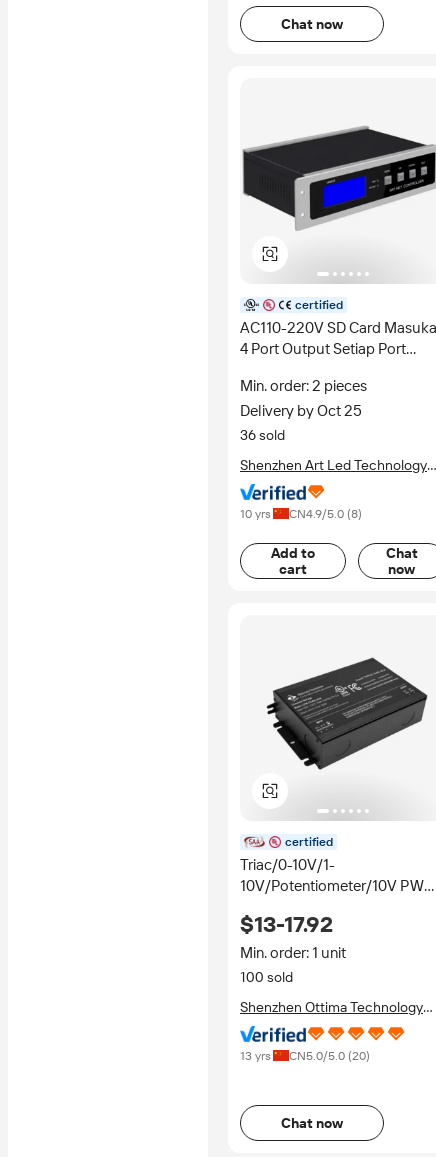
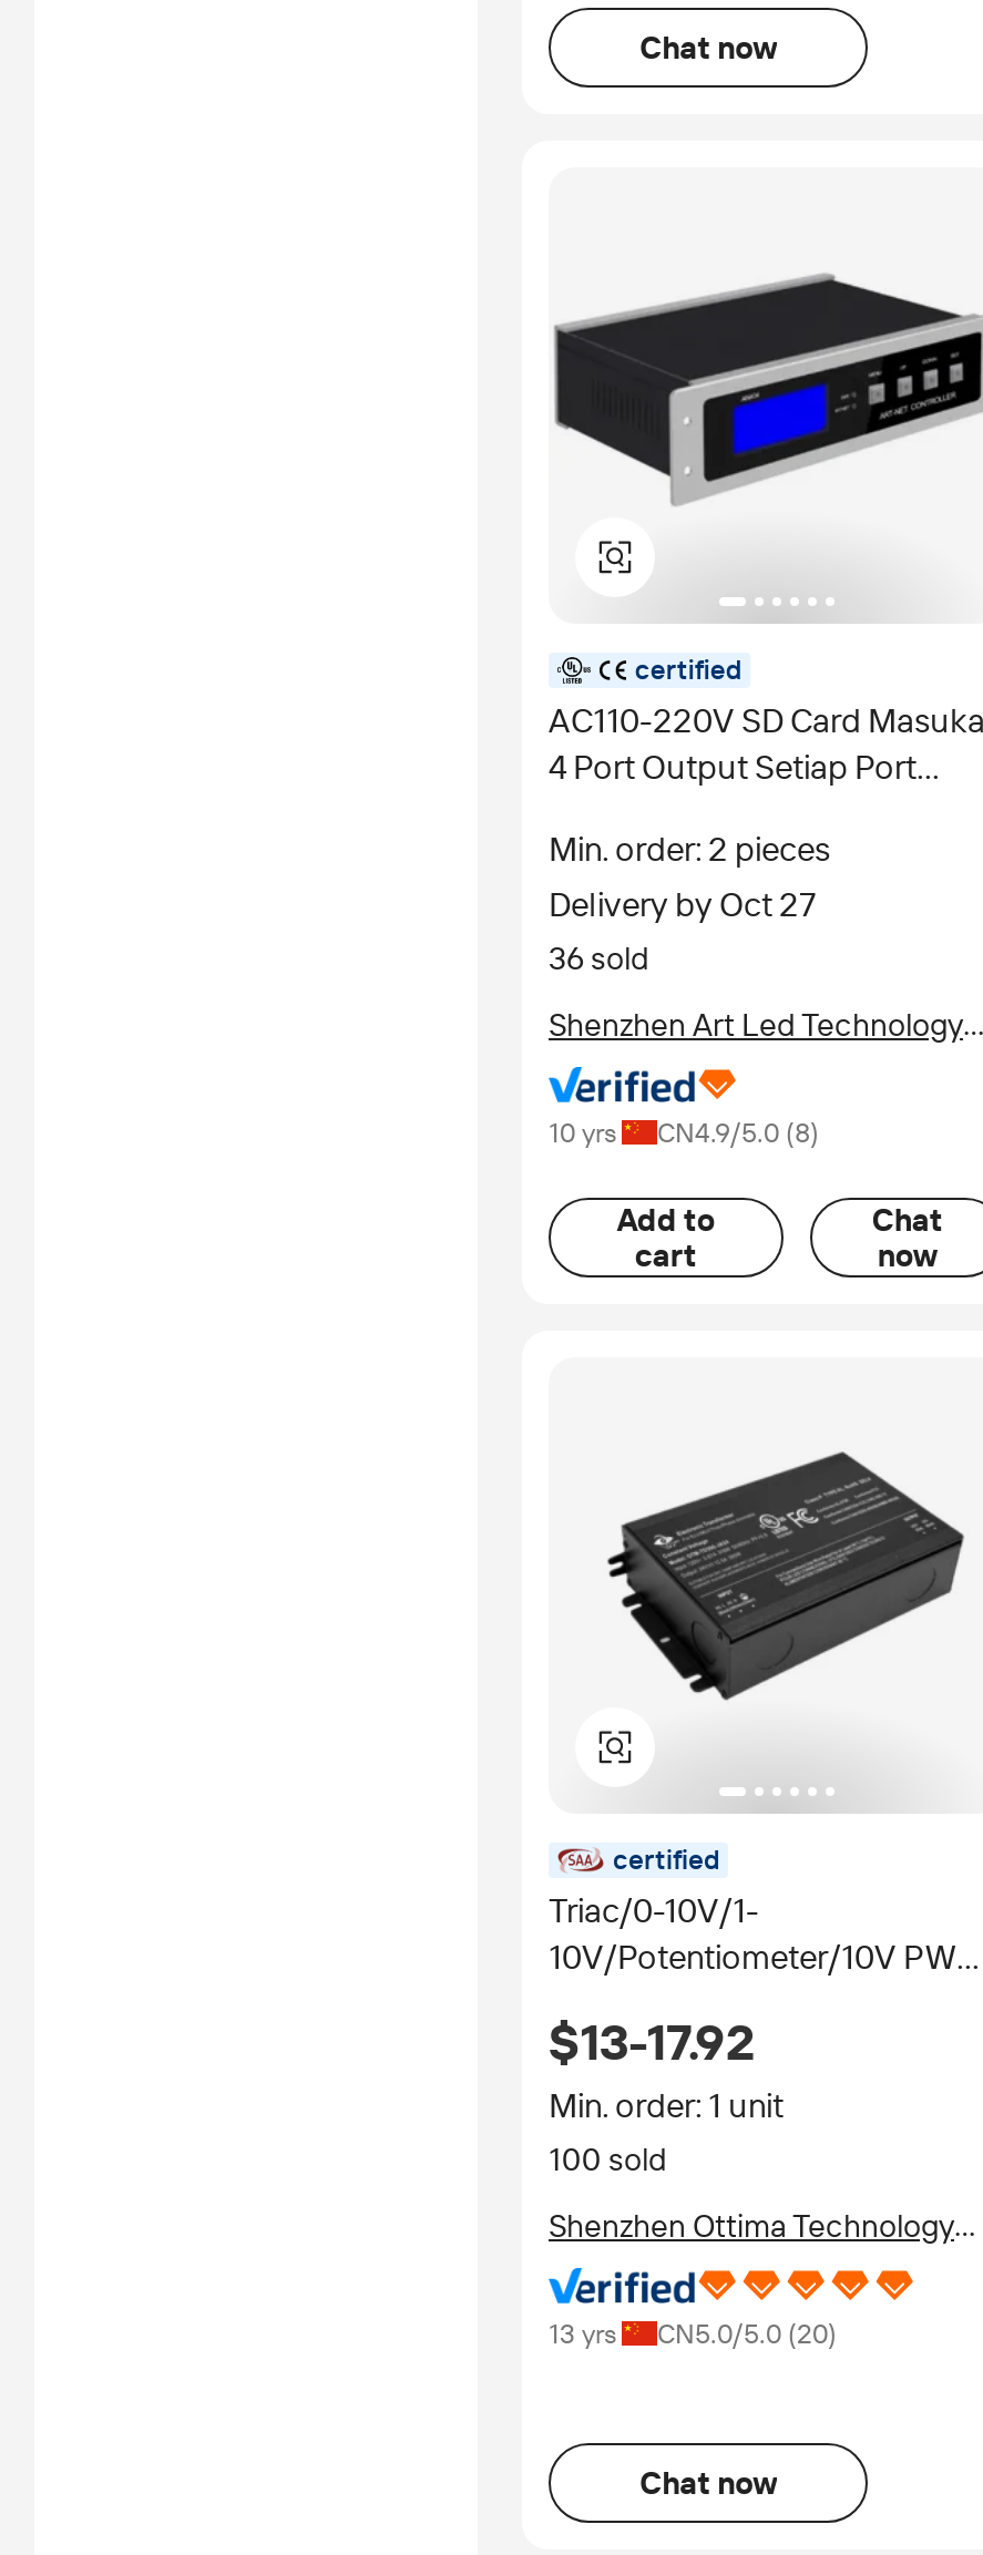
[240,402,362,420] Delivery by Oct 25 -> [549,884,817,924] Delivery by Oct 27

